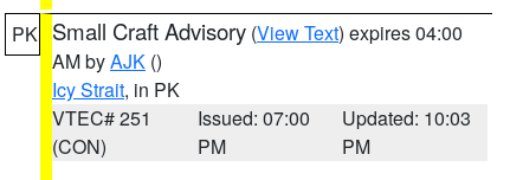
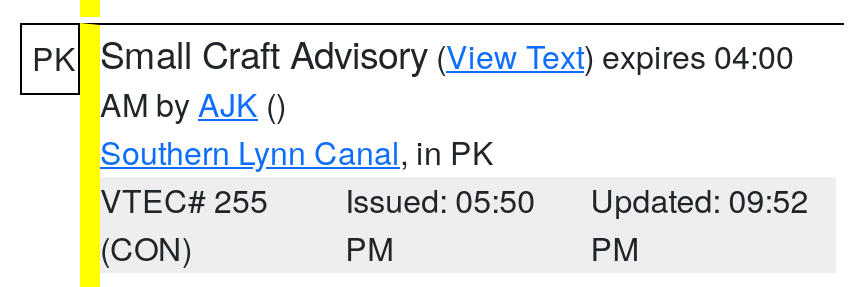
[52,76,180,131] Icy Strait, in PK | VTEC# 251 -> [100,129,494,223] Southern Lynn Canal, in PK | VTEC# 255
[197,104,310,131] Issued: 07:00 -> [345,177,535,223] Issued: 05:50
[342,104,471,131] Updated: 10:03 -> [590,177,808,223] Updated: 09:52

